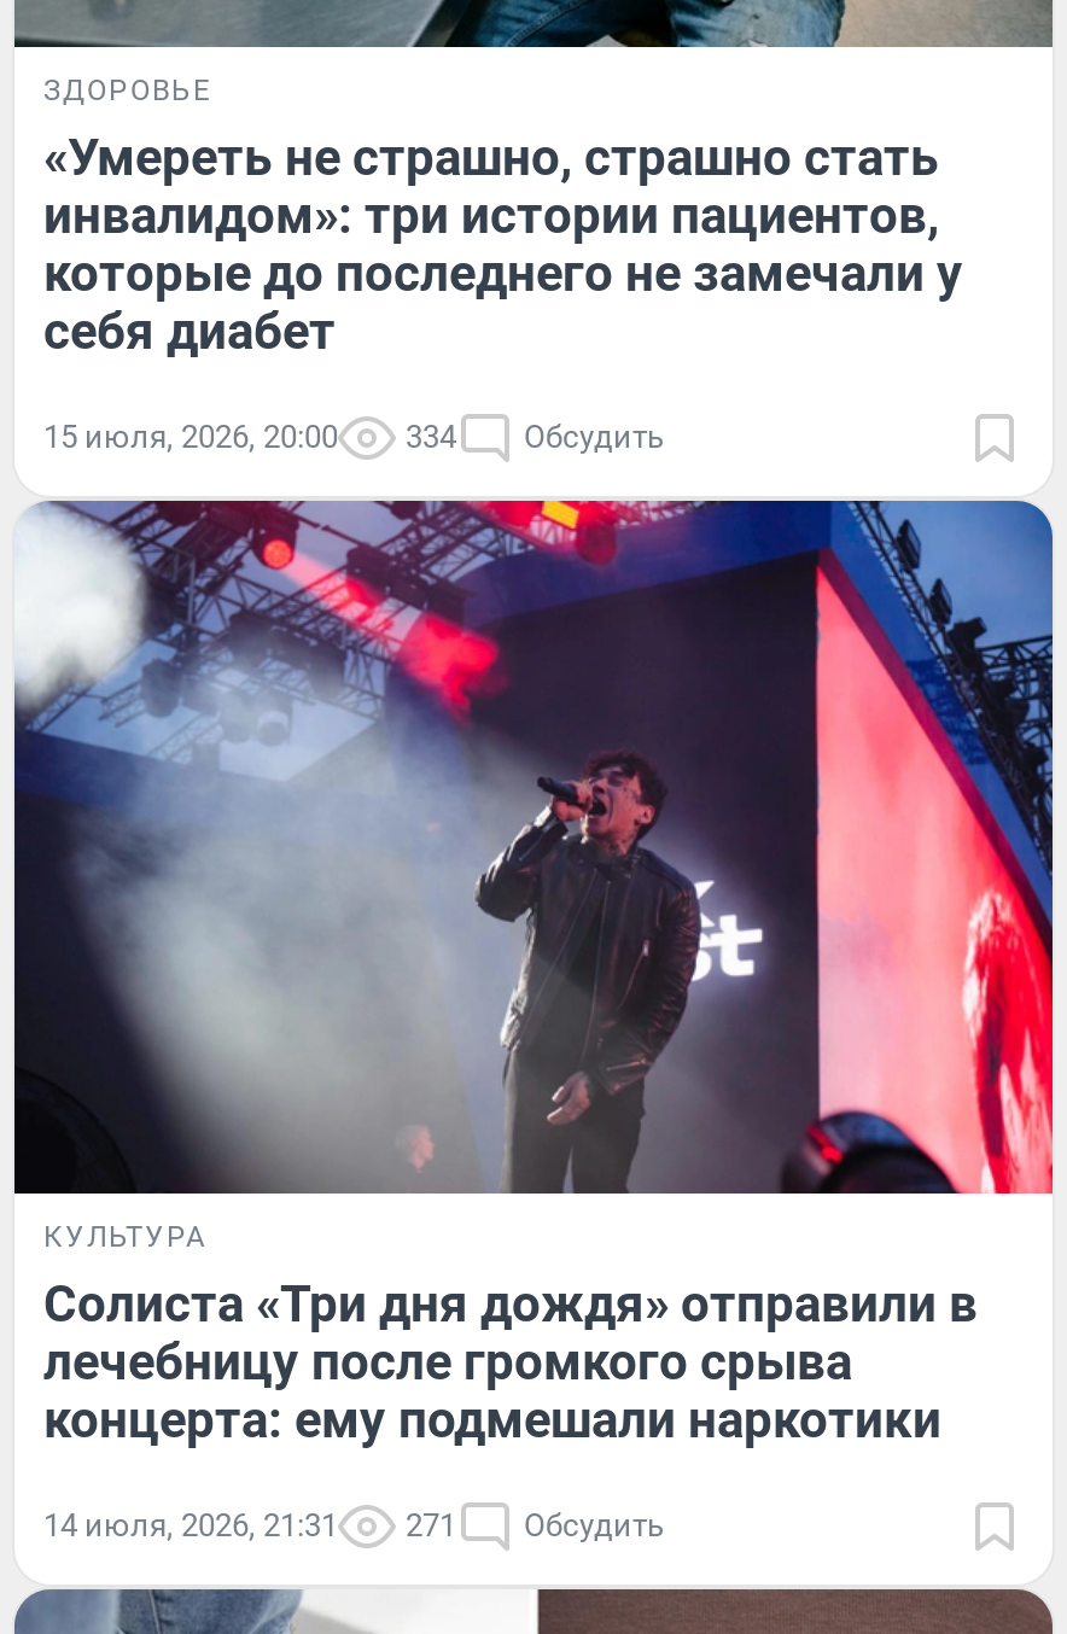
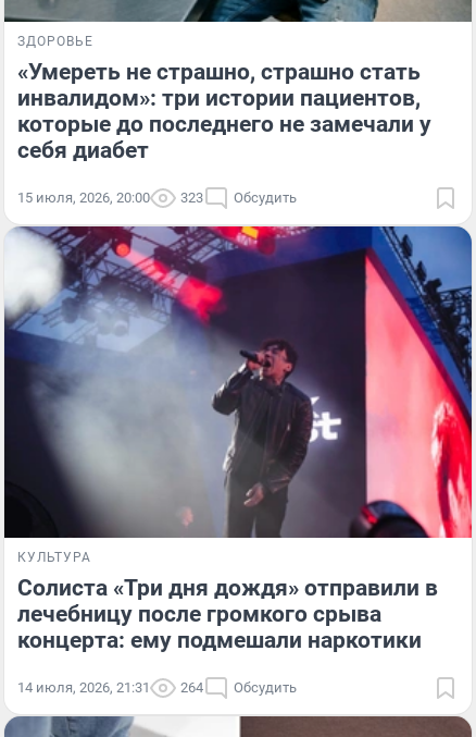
[43,419,664,455] 15 июля, 2026, 20:00 334 Обсудить -> [17,189,297,205] 15 июля, 2026, 20:00 323 Обсудить
[43,1507,664,1543] 14 июля, 2026, 21:31 271 Обсудить -> [17,680,297,696] 14 июля, 2026, 21:31 264 Обсудить

